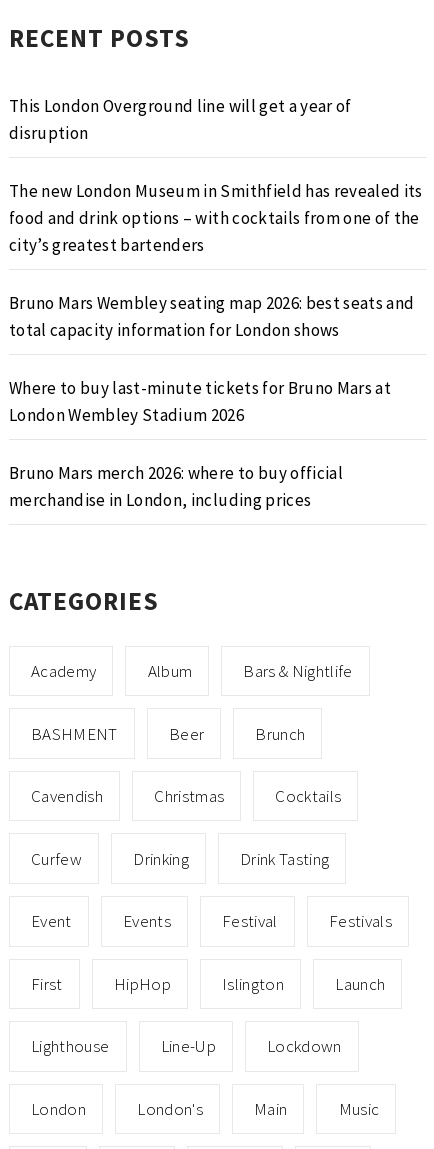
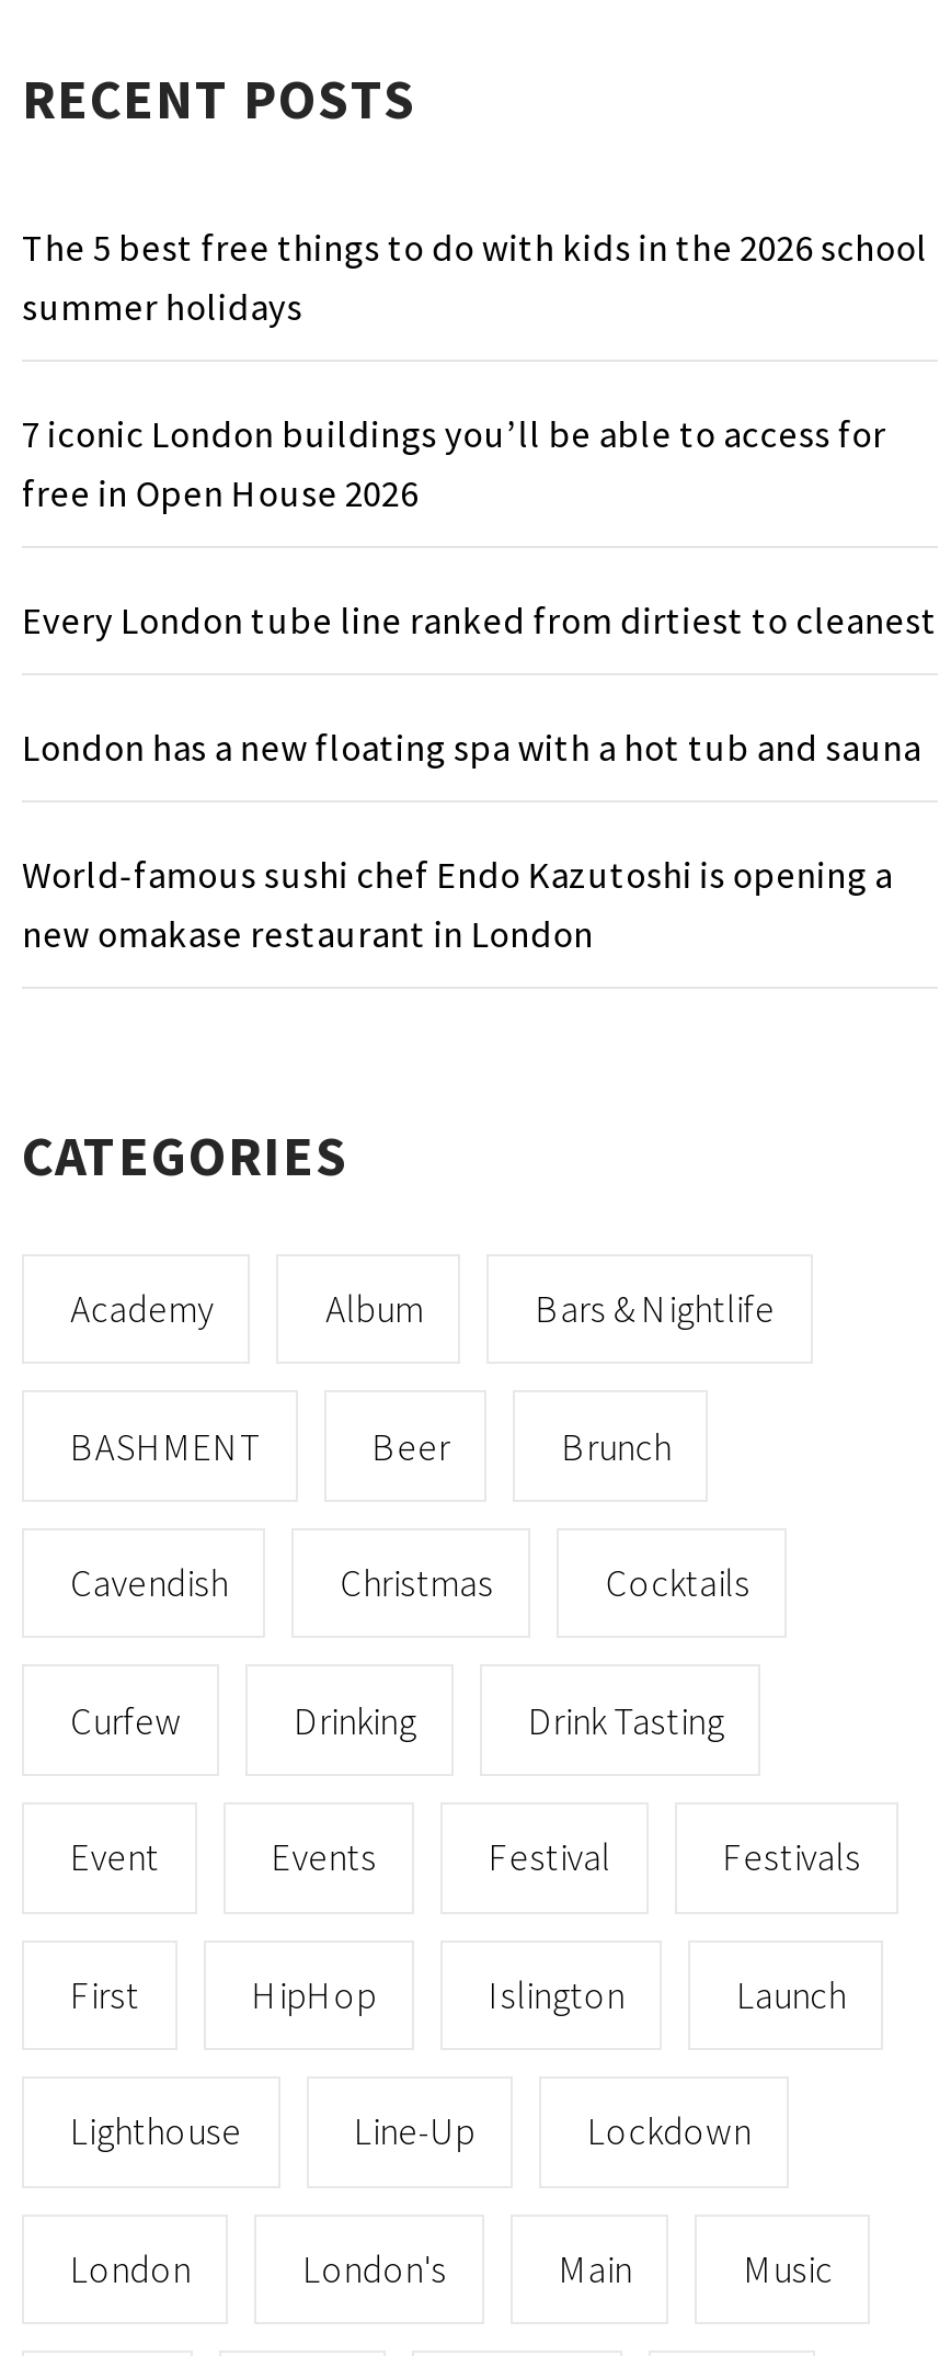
[9,95,352,144] This London Overground line will get a year of | disruption -> [22,223,928,331] The 5 best free things to do with kids in the 2026 school | summer holidays
[9,180,423,256] The new London Museum in Smithfield has revealed its | food and drink options – with cocktails from one of the | city’s greatest bartenders -> [22,410,886,517] 7 iconic London buildings you’ll be able to access for | free in Open House 2026
[9,292,414,341] Bruno Mars Wembley seating map 2026: best seats and | total capacity information for London shows -> [22,596,937,644] Every London tube line ranked from dirtiest to cleanest
[9,377,391,426] Where to buy last-minute tickets for Bruno Mars at | London Wembley Stadium 2026 -> [22,723,921,772] London has a new floating spa with a hot tub and sauna
[9,462,343,511] Bruno Mars merch 2026: where to buy official | merchandise in London, including prices -> [22,851,892,958] World-famous sushi chef Endo Kazutoshi is opening a | new omakase restaurant in London

